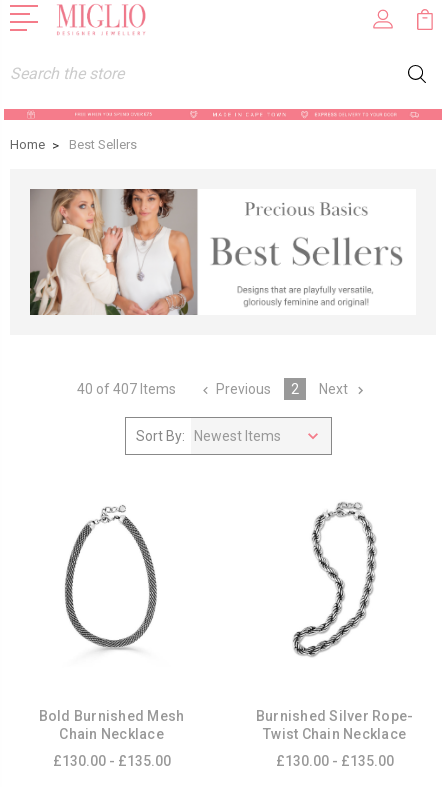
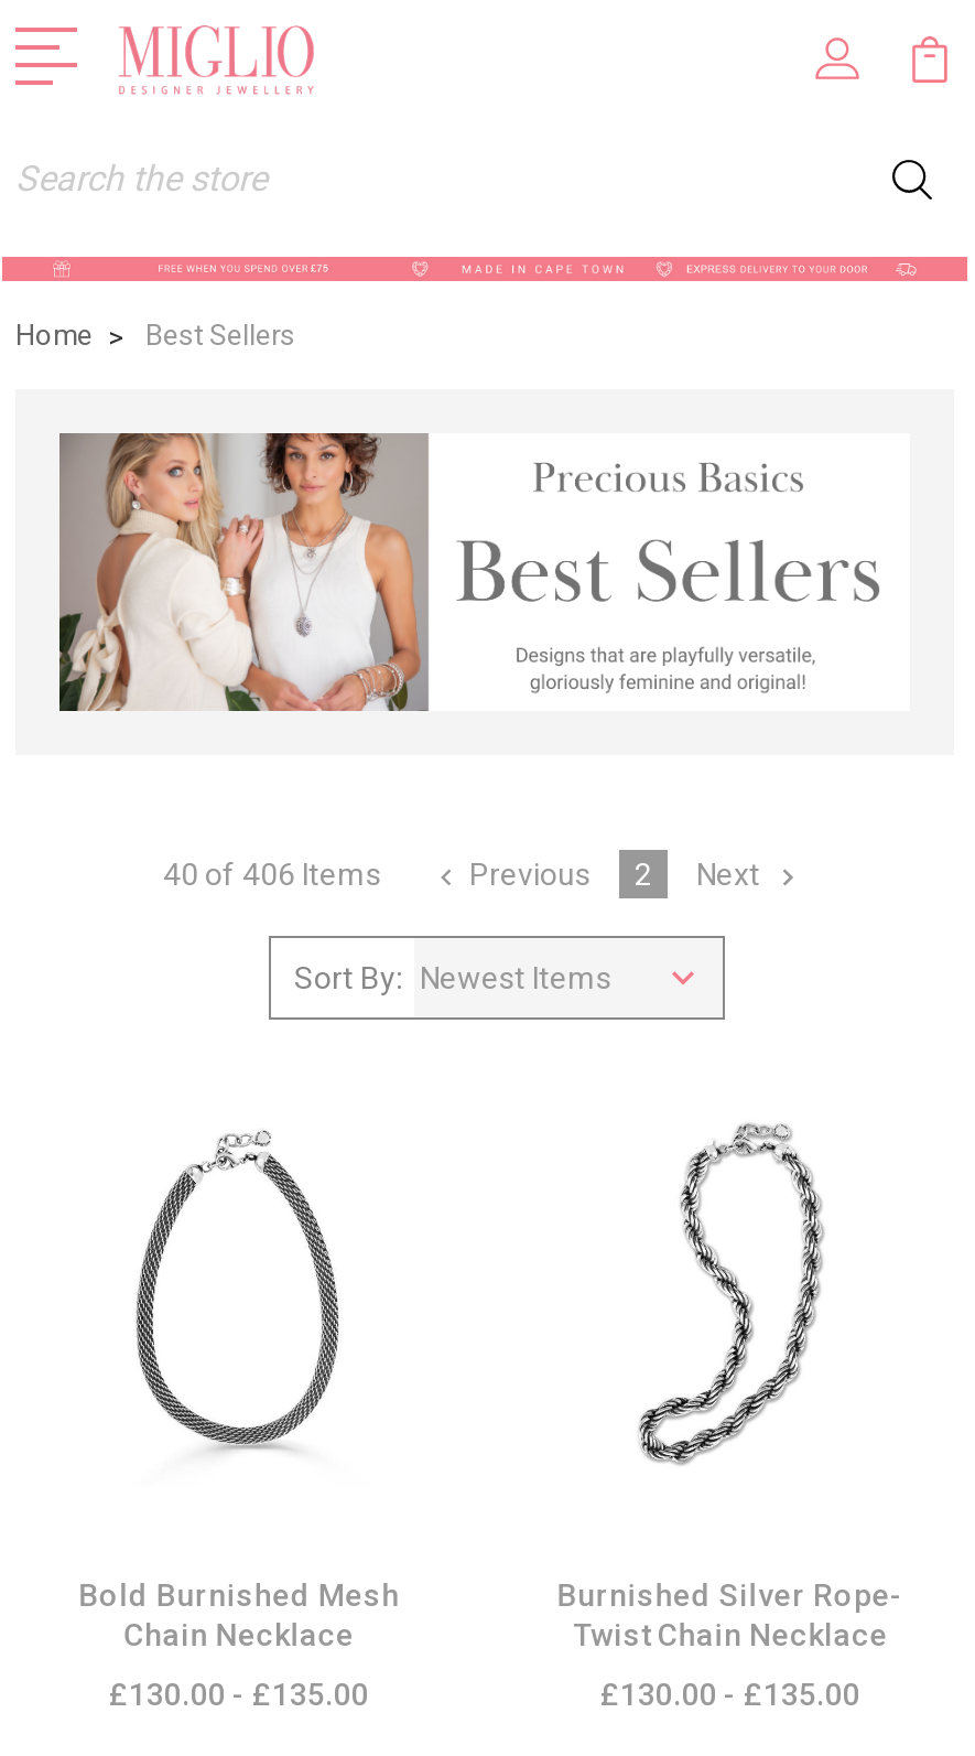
[77,381,176,397] 40 of 407 Items -> [163,857,381,892] 40 of 406 Items

